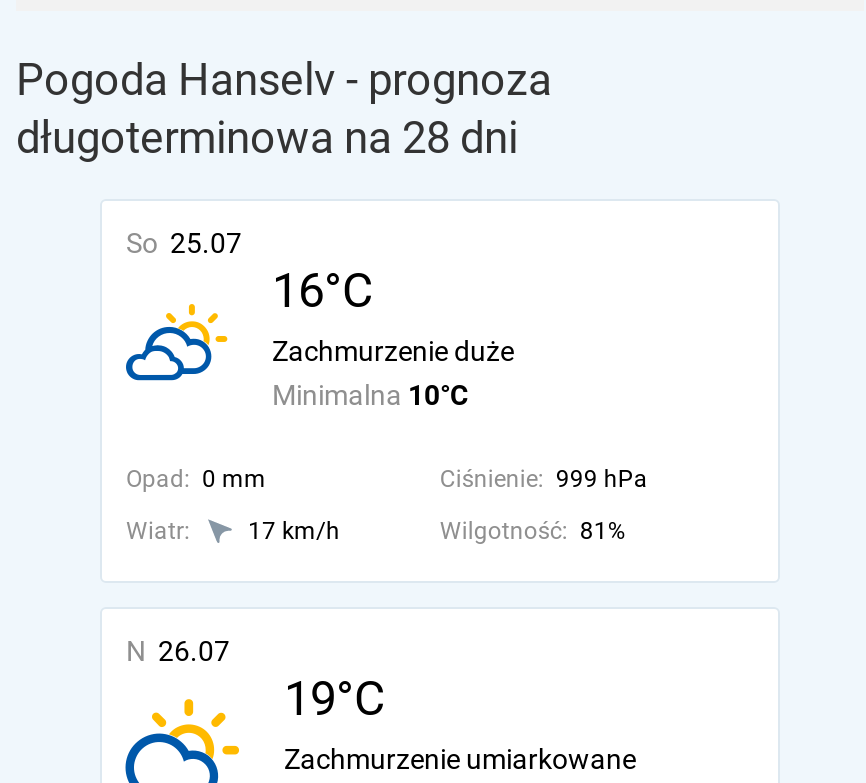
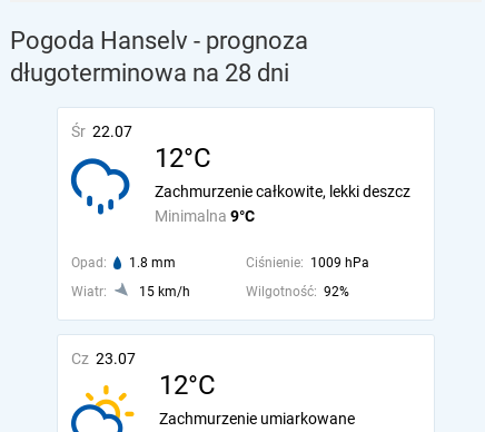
[124,227,374,393] [image] | So 25.07 | 16°C -> [69,122,211,216] [image] | Śr 22.07 | 12°C
[272,335,514,367] Zachmurzenie duże -> [155,183,410,200] Zachmurzenie całkowite, lekki deszcz
[272,379,468,411] Minimalna 10°C -> [155,207,255,225] Minimalna 9°C
[126,465,648,493] Opad: 0 mm | Ciśnienie: 999 hPa -> [71,255,369,271] Opad: | 1.8 mm | Ciśnienie: 1009 hPa
[248,517,626,545] 17 km/h | Wilgotność: 81% -> [139,284,349,300] 15 km/h | Wilgotność: 92%
[126,635,386,727] N 26.07 | 19°C -> [71,350,216,401] Cz 23.07 | 12°C

